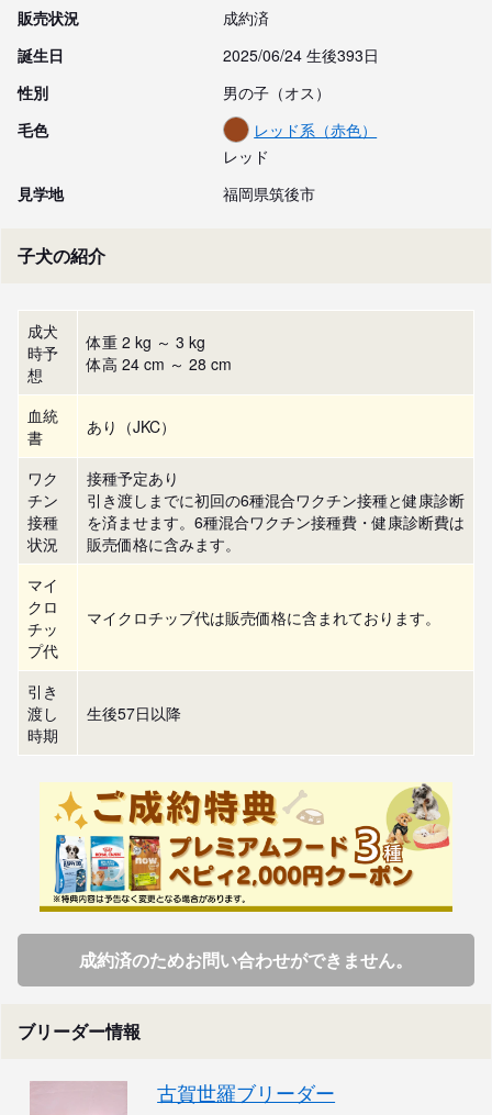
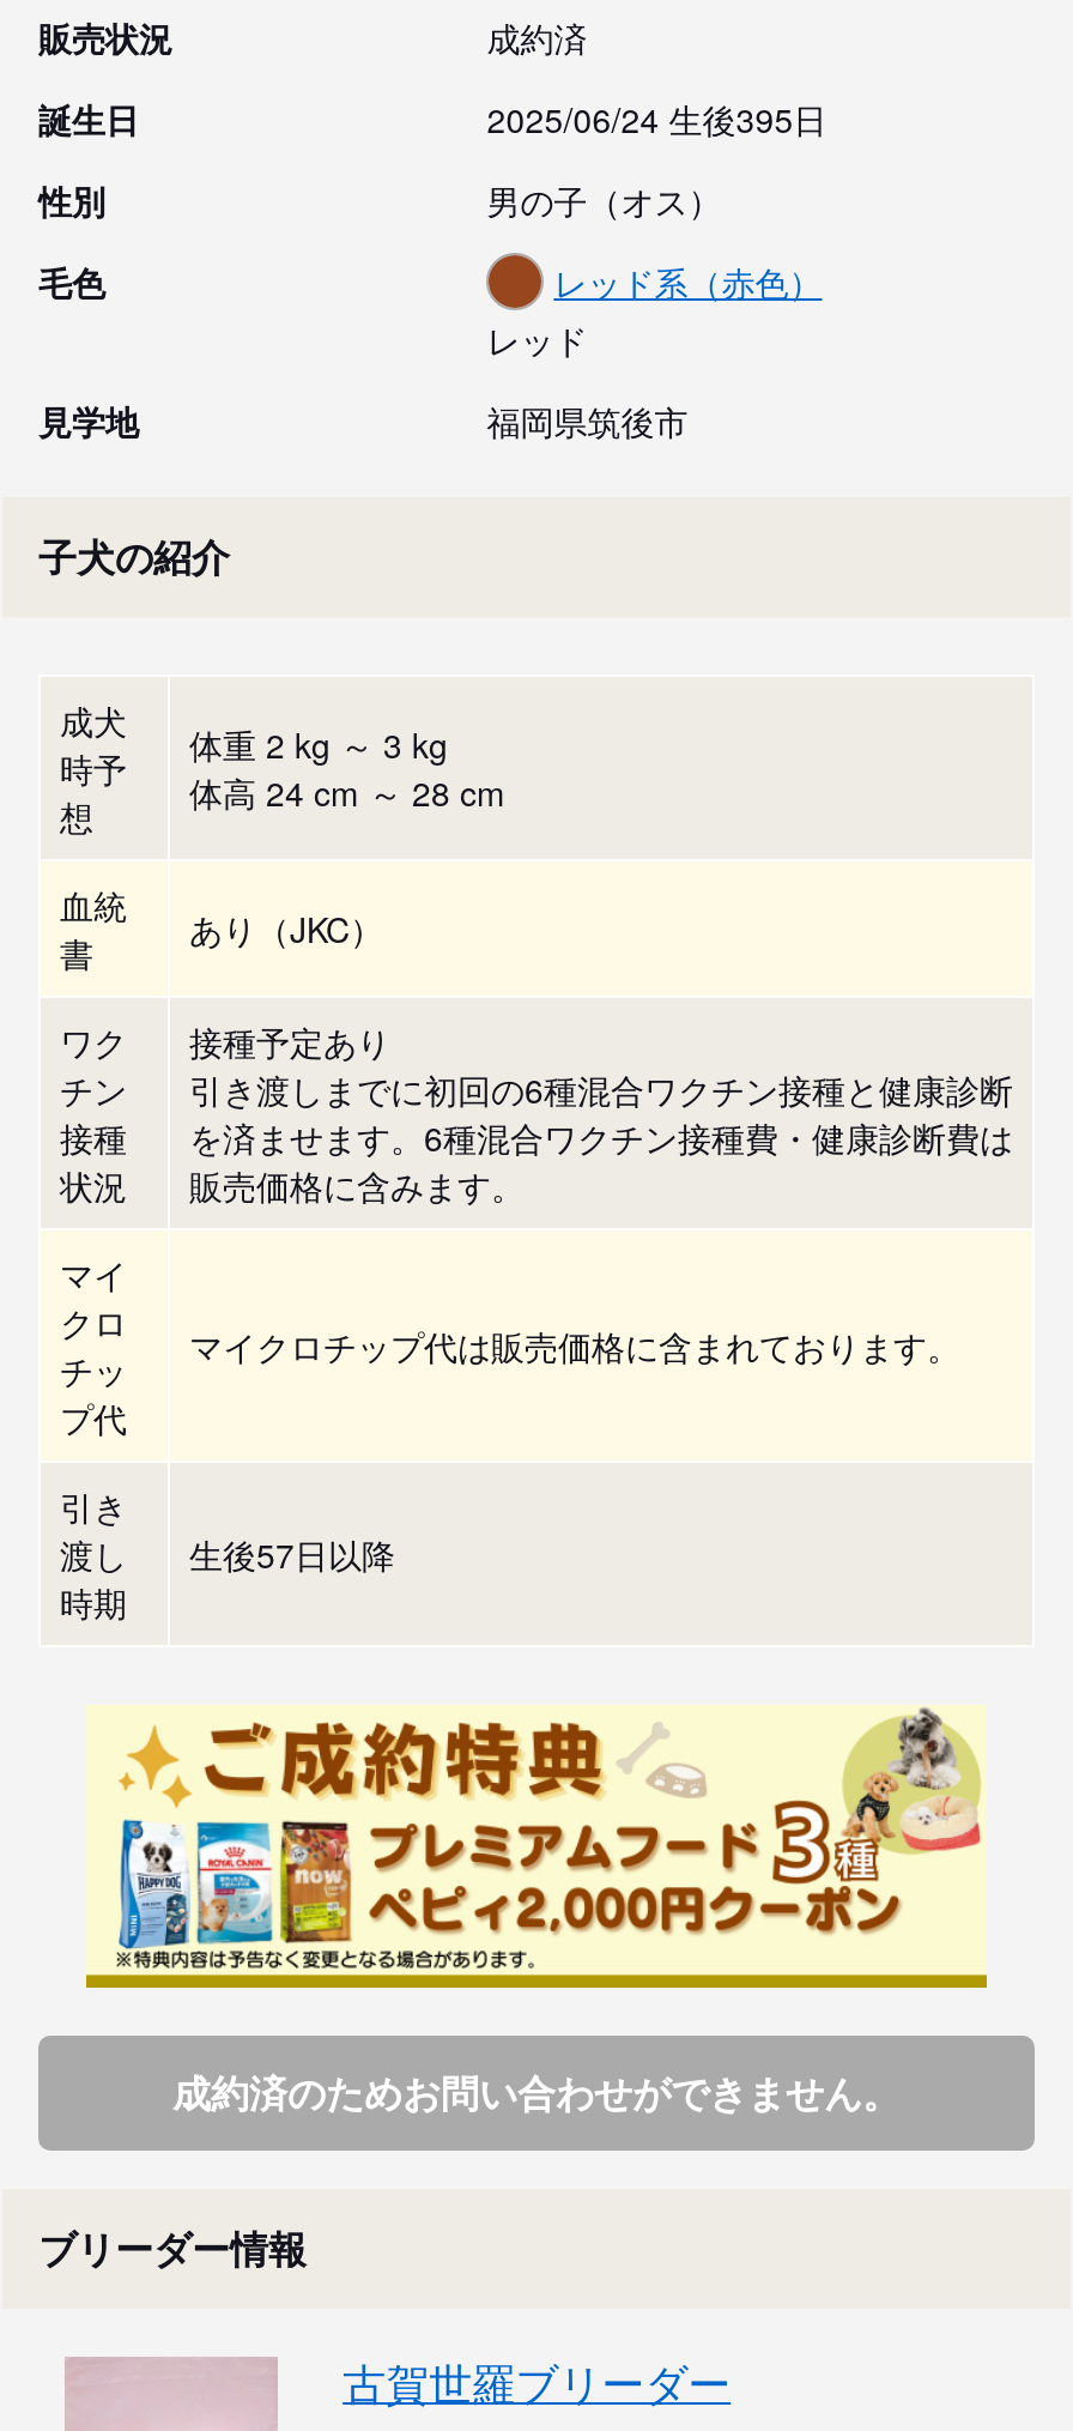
[223,44,379,66] 2025/06/24 生後393日 -> [487,95,827,143] 2025/06/24 生後395日

